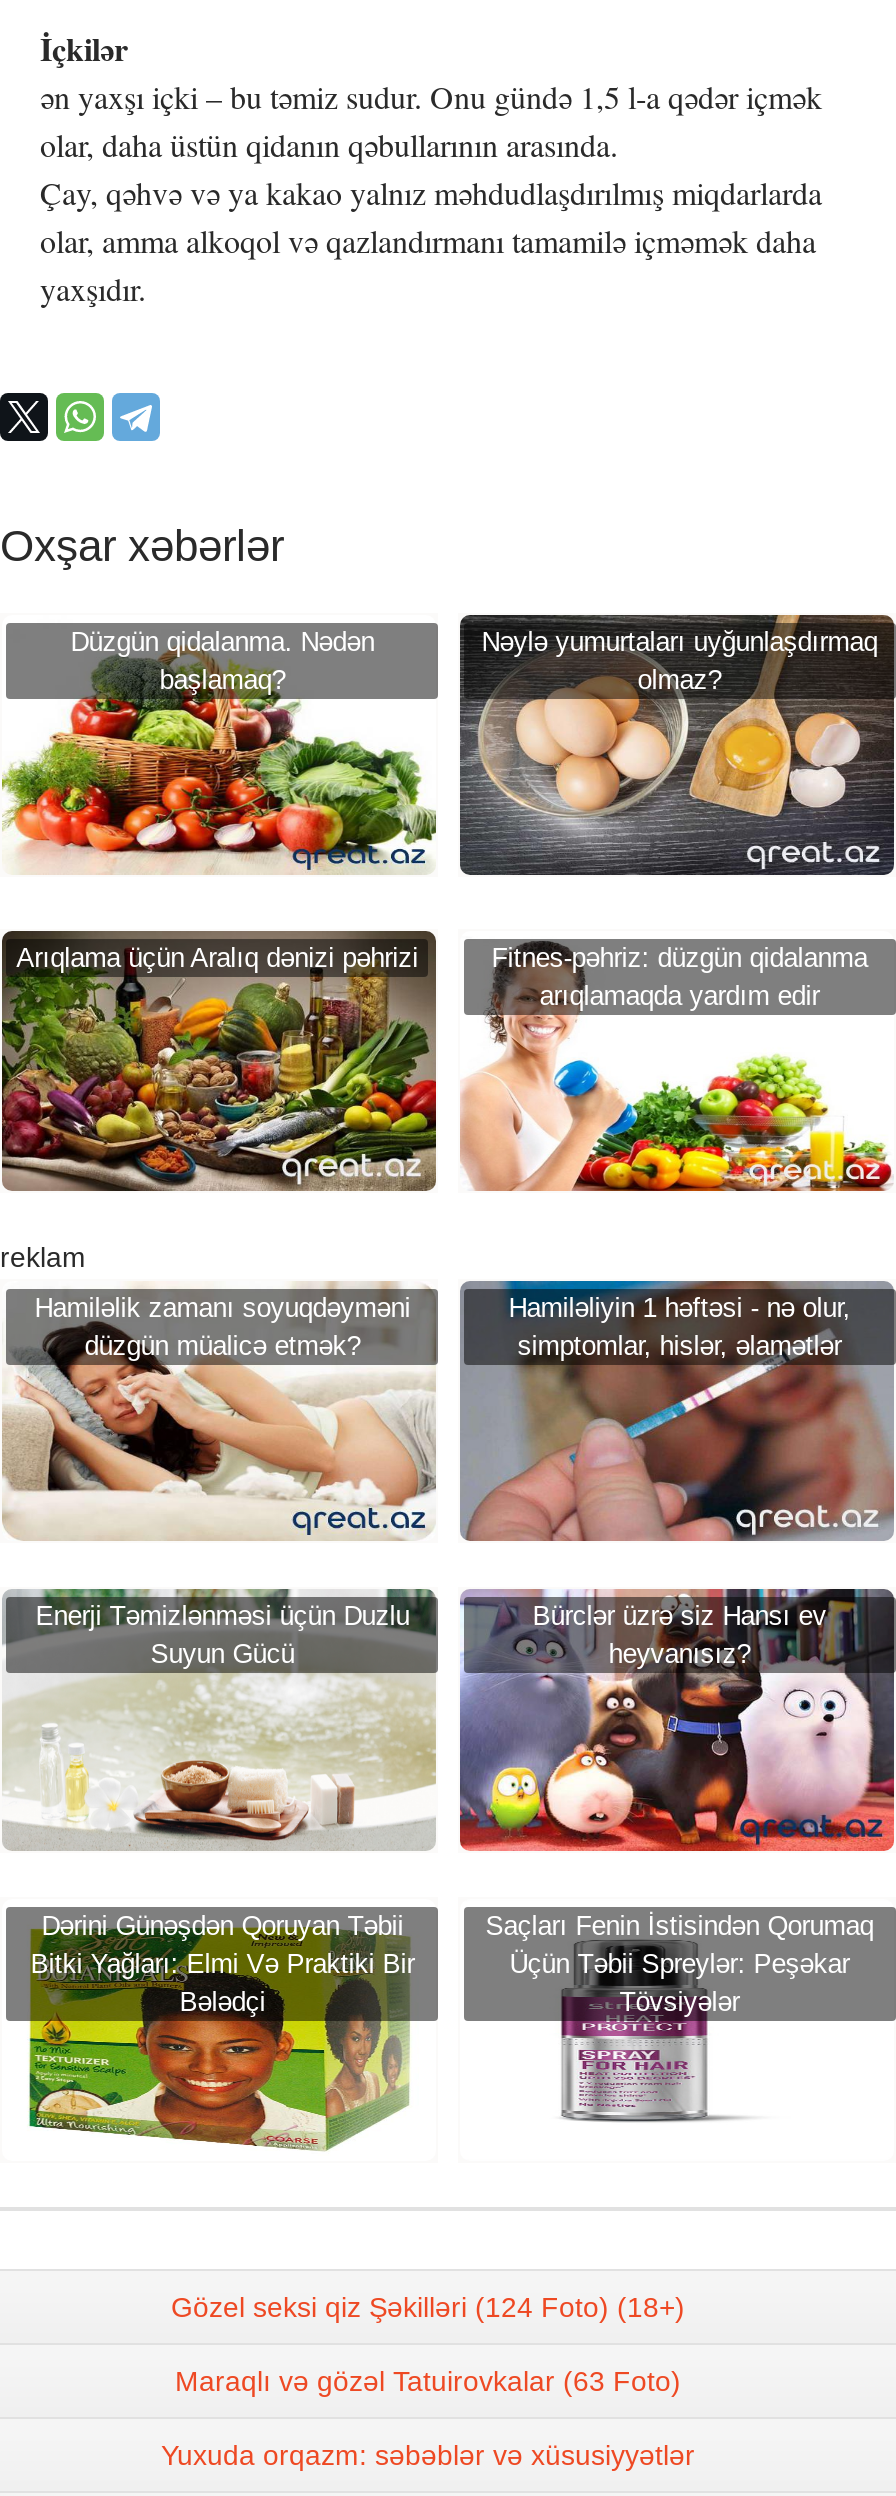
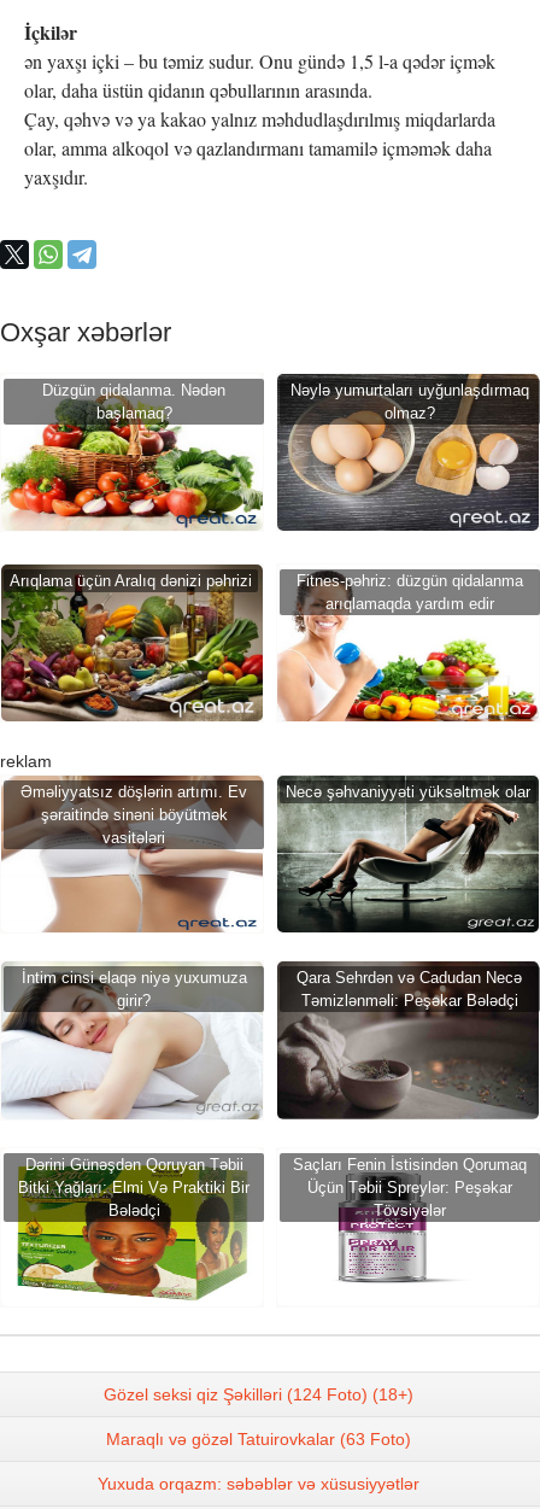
[6,1292,438,1541] [image] | Hamiləlik zamanı soyuqdəyməni | düzgün müalicə etmək? -> [4,782,265,932] [image] | Əməliyyatsız döşlərin artımı. Ev | şəraitində sinəni böyütmək | vasitələri
[508,1292,850,1360] Hamiləliyin 1 həftəsi - nə olur, | simptomlar, hislər, əlamətlər -> [285,782,530,800] Necə şəhvaniyyəti yüksəltmək olar
[462,1337,890,1670] [image] | Bürclər üzrə siz Hansı ev | heyvanısız? -> [277,809,536,1010] [image] | Qara Sehrdən və Cadudan Necə | Təmizlənməli: Peşəkar Bələdçi
[36,1595,890,1853] [image] | Enerji Təmizlənməsi üçün Duzlu | Suyun Gücü -> [21,963,536,1121] [image] | İntim cinsi elaqə niyə yuxumuza | girir?
[6,1647,438,1851] [image] -> [4,996,263,1119] [image]

